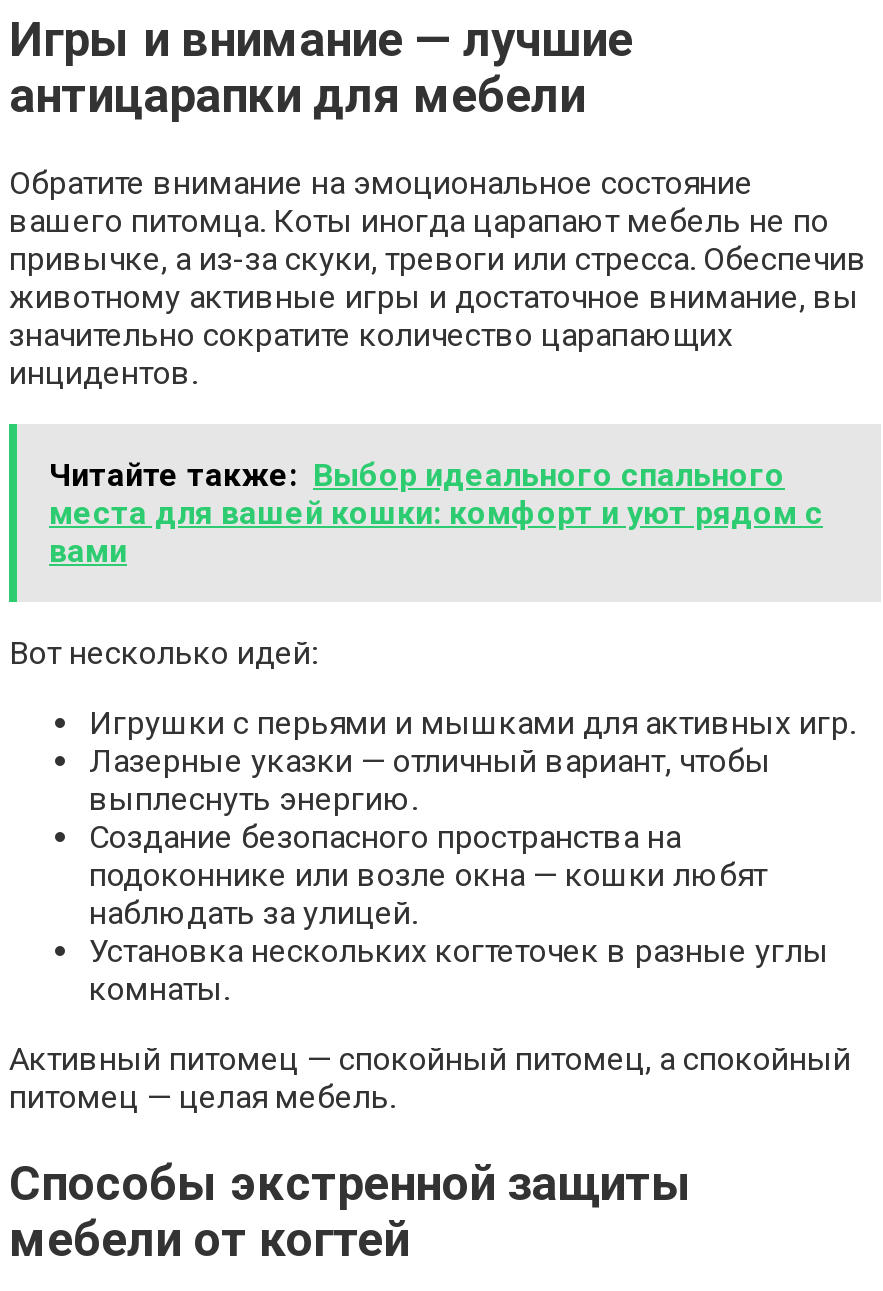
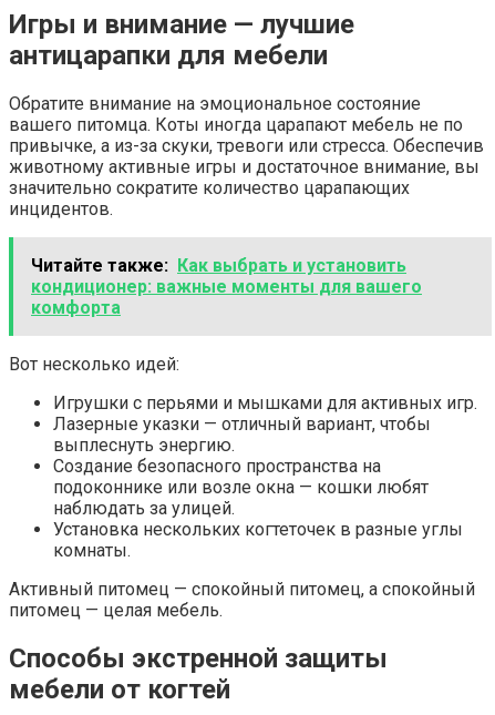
[49,456,823,570] Читайте также: Выбор идеального спального | места для вашей кошки: комфорт и уют рядом с | вами -> [31,255,422,318] Читайте также: Как выбрать и установить | кондиционер: важные моменты для вашего | комфорта

